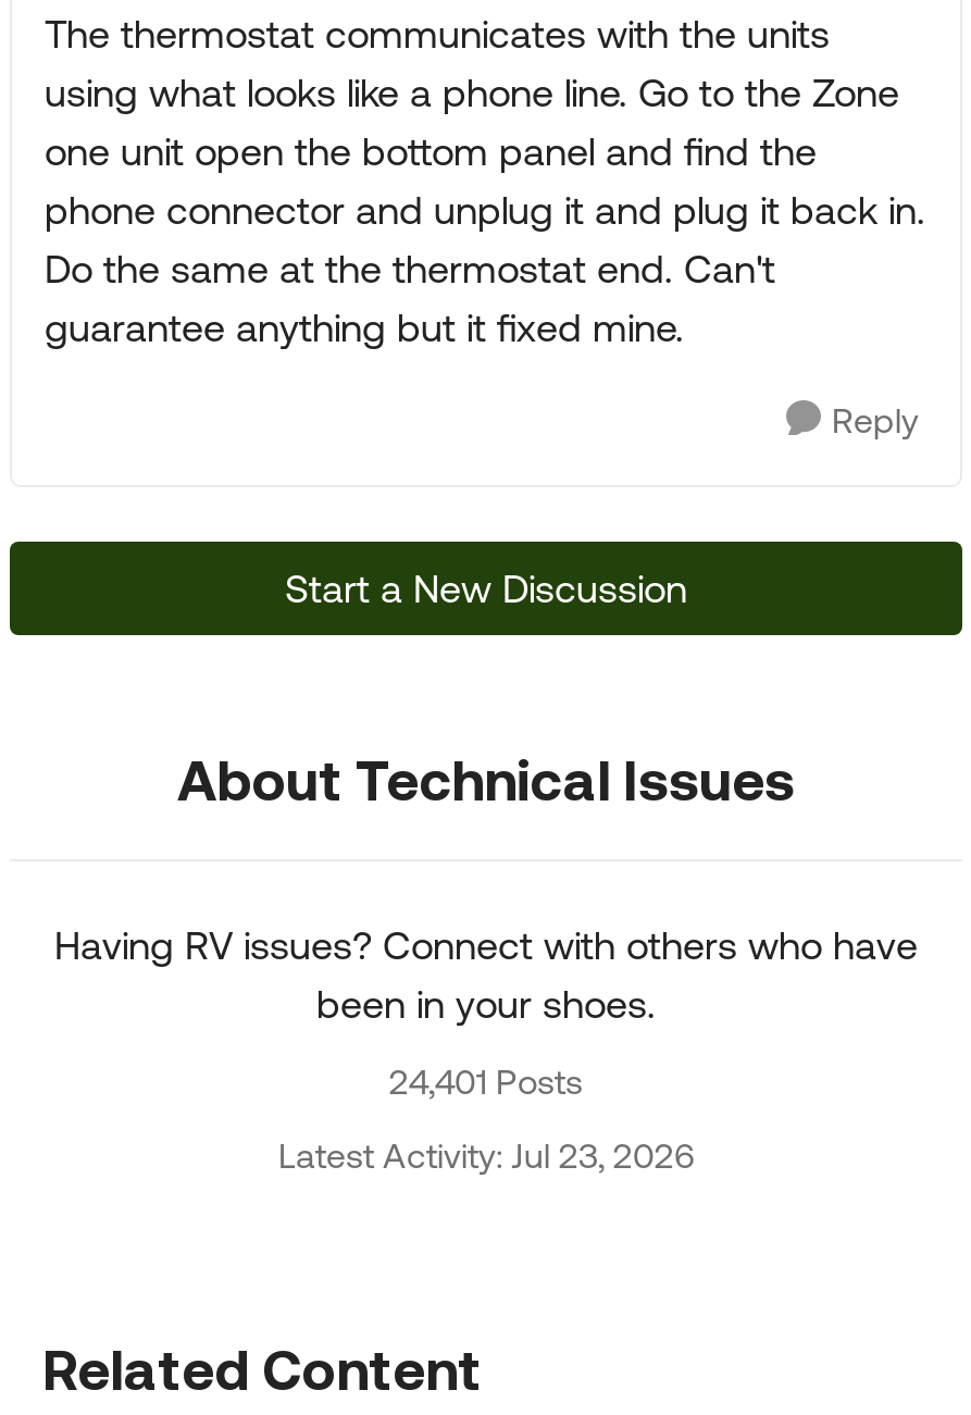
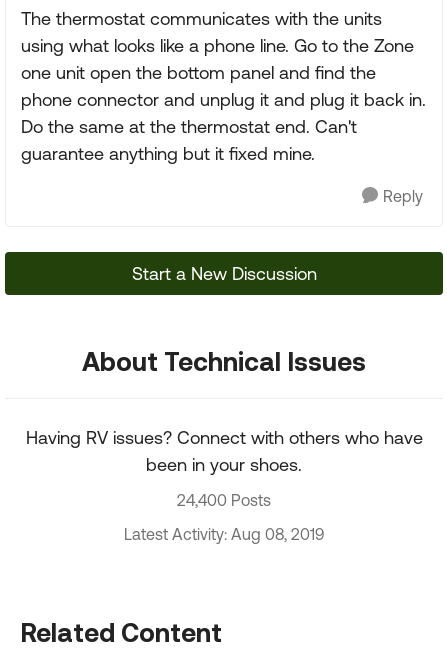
[389,1062,583,1101] 24,401 Posts -> [177,491,271,509] 24,400 Posts
[278,1135,694,1175] Latest Activity: Jul 23, 2026 -> [124,525,324,543] Latest Activity: Aug 08, 2019

